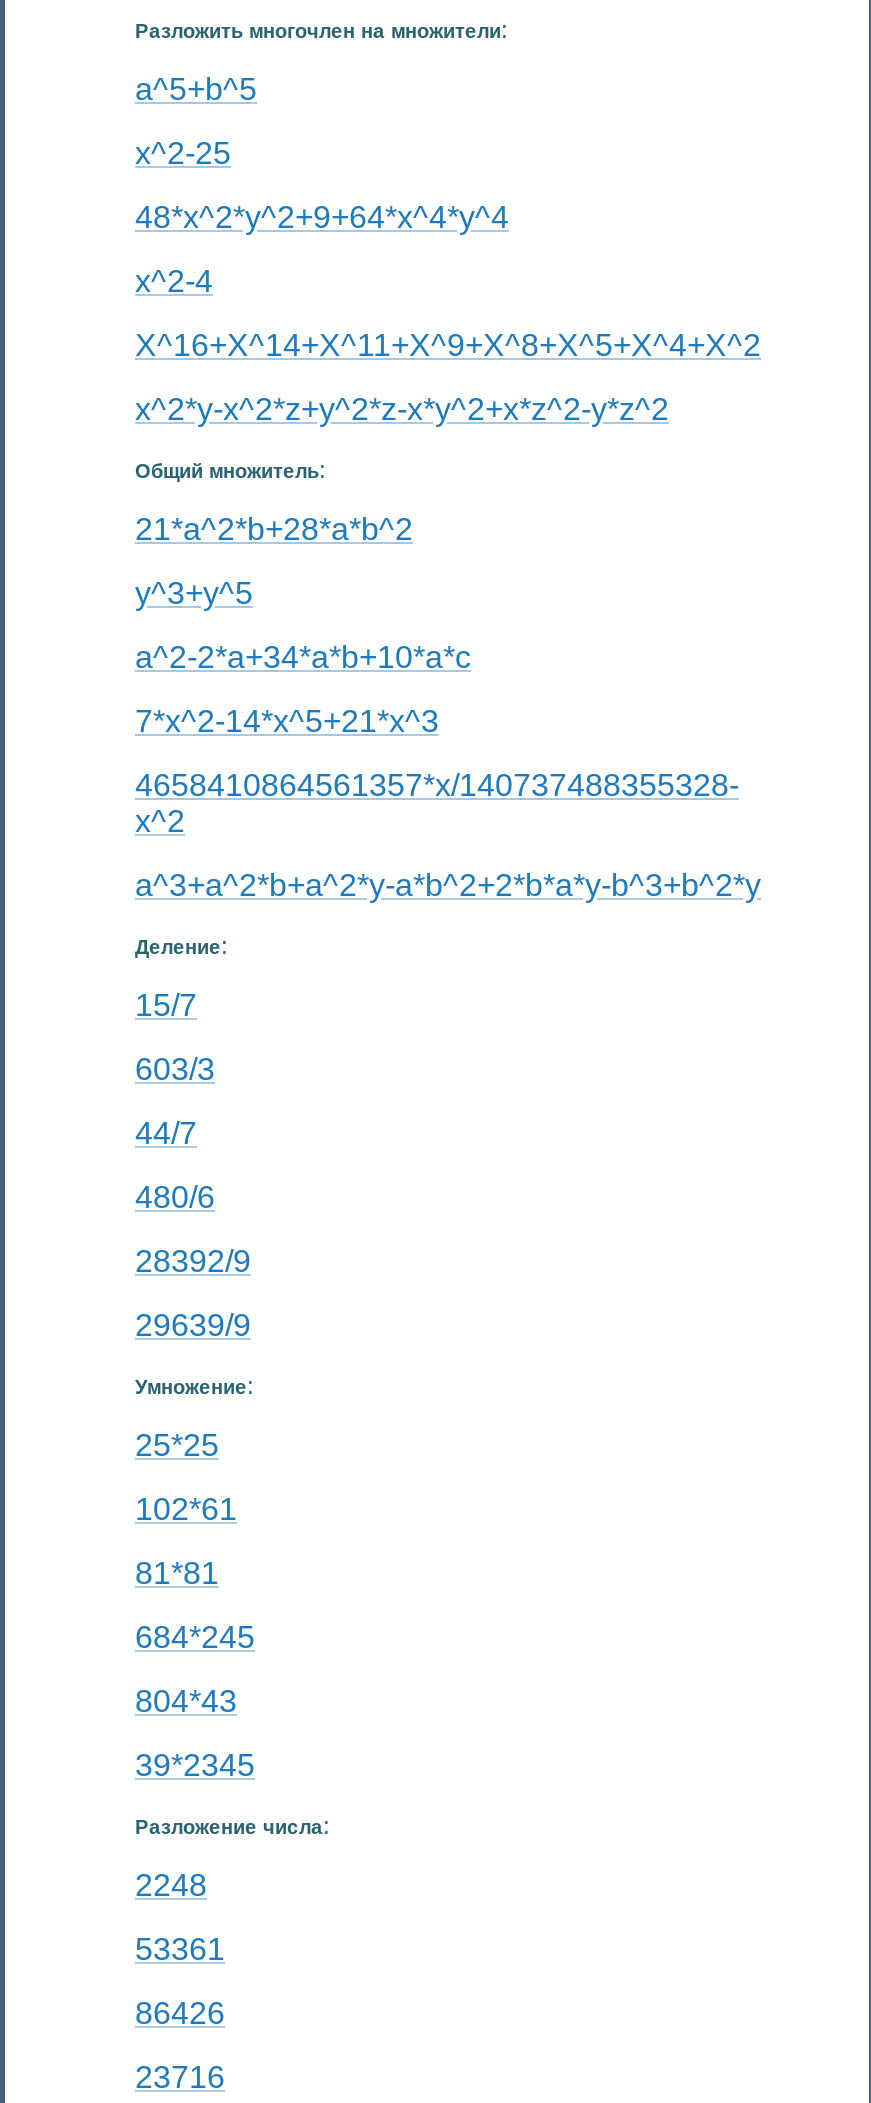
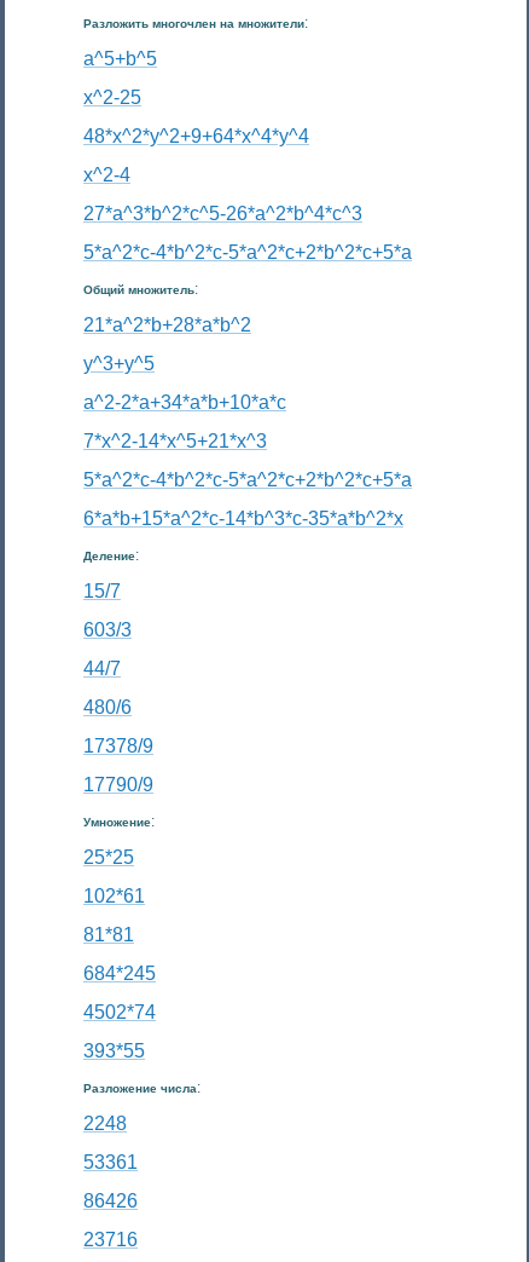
[135,328,761,362] X^16+X^14+X^11+X^9+X^8+X^5+X^4+X^2 -> [83,203,362,224] 27*a^3*b^2*c^5-26*a^2*b^4*c^3
[135,392,669,426] x^2*y-x^2*z+y^2*z-x*y^2+x*z^2-y*z^2 -> [83,242,412,262] 5*a^2*c-4*b^2*c-5*a^2*c+2*b^2*c+5*a
[135,768,739,838] 4658410864561357*x/140737488355328- | x^2 -> [83,469,412,490] 5*a^2*c-4*b^2*c-5*a^2*c+2*b^2*c+5*a
[135,868,761,902] a^3+a^2*b+a^2*y-a*b^2+2*b*a*y-b^3+b^2*y -> [83,508,403,529] 6*a*b+15*a^2*c-14*b^3*c-35*a*b^2*x
[135,1244,251,1278] 28392/9 -> [83,735,153,756] 17378/9
[135,1308,251,1342] 29639/9 -> [83,774,153,795] 17790/9
[135,1684,237,1718] 804*43 -> [83,1002,156,1022] 4502*74
[135,1748,255,1782] 39*2345 -> [83,1040,145,1061] 393*55

